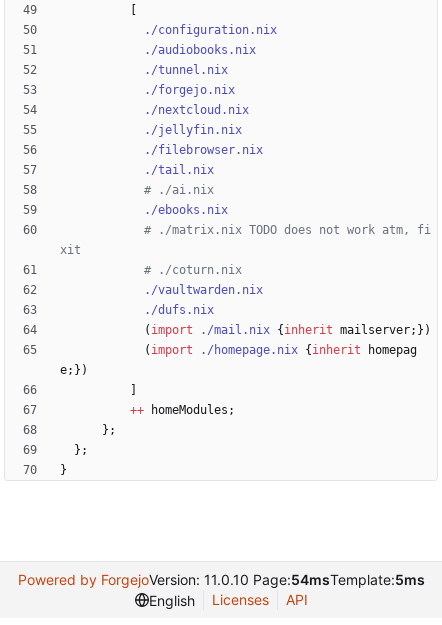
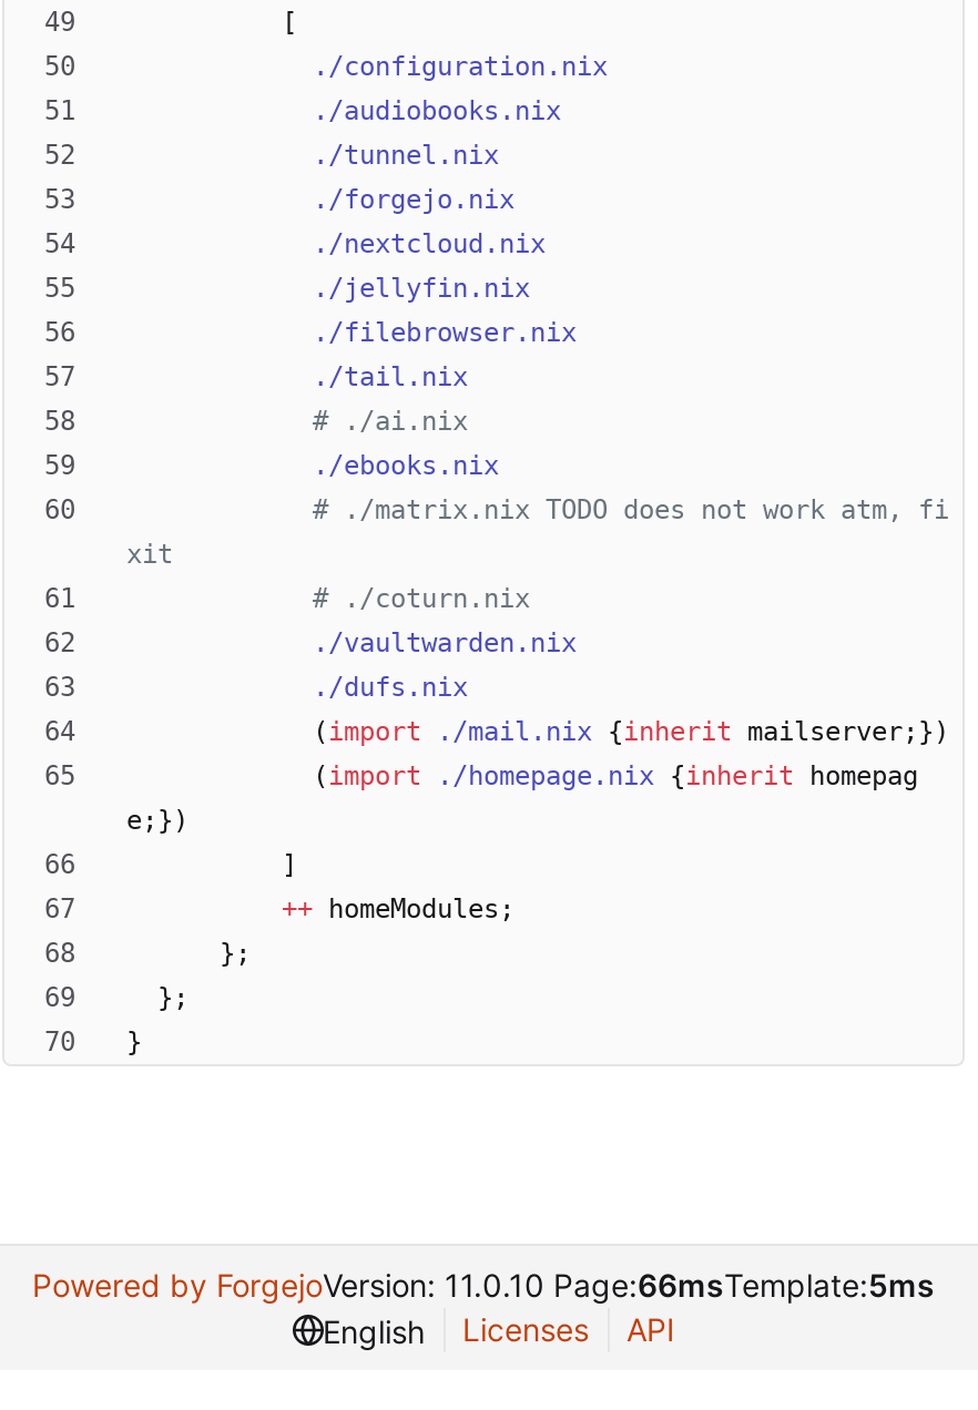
[17,571,424,588] Powered by ForgejoVersion: 11.0.10 Page:54msTemplate:5ms -> [32,1267,935,1304] Powered by ForgejoVersion: 11.0.10 Page:66msTemplate:5ms

